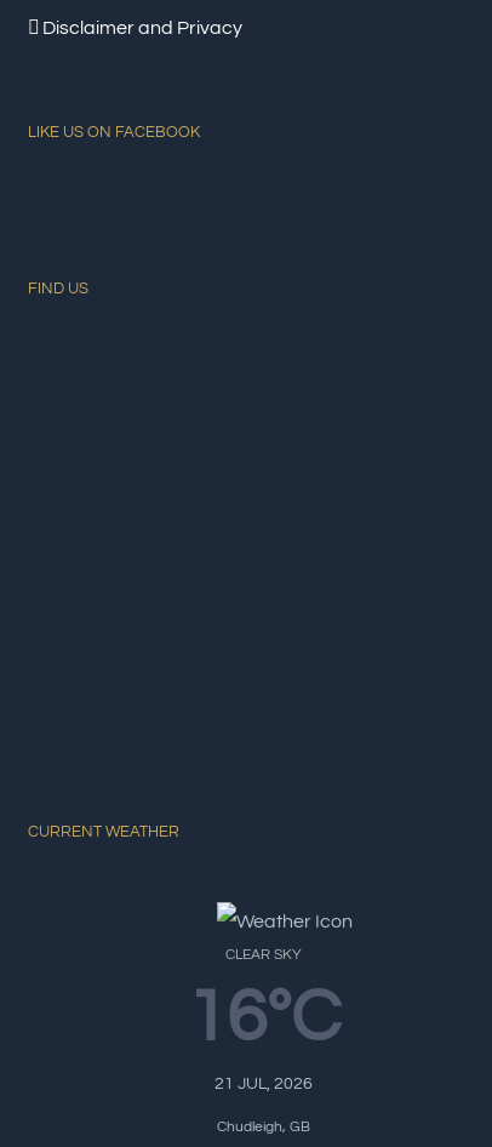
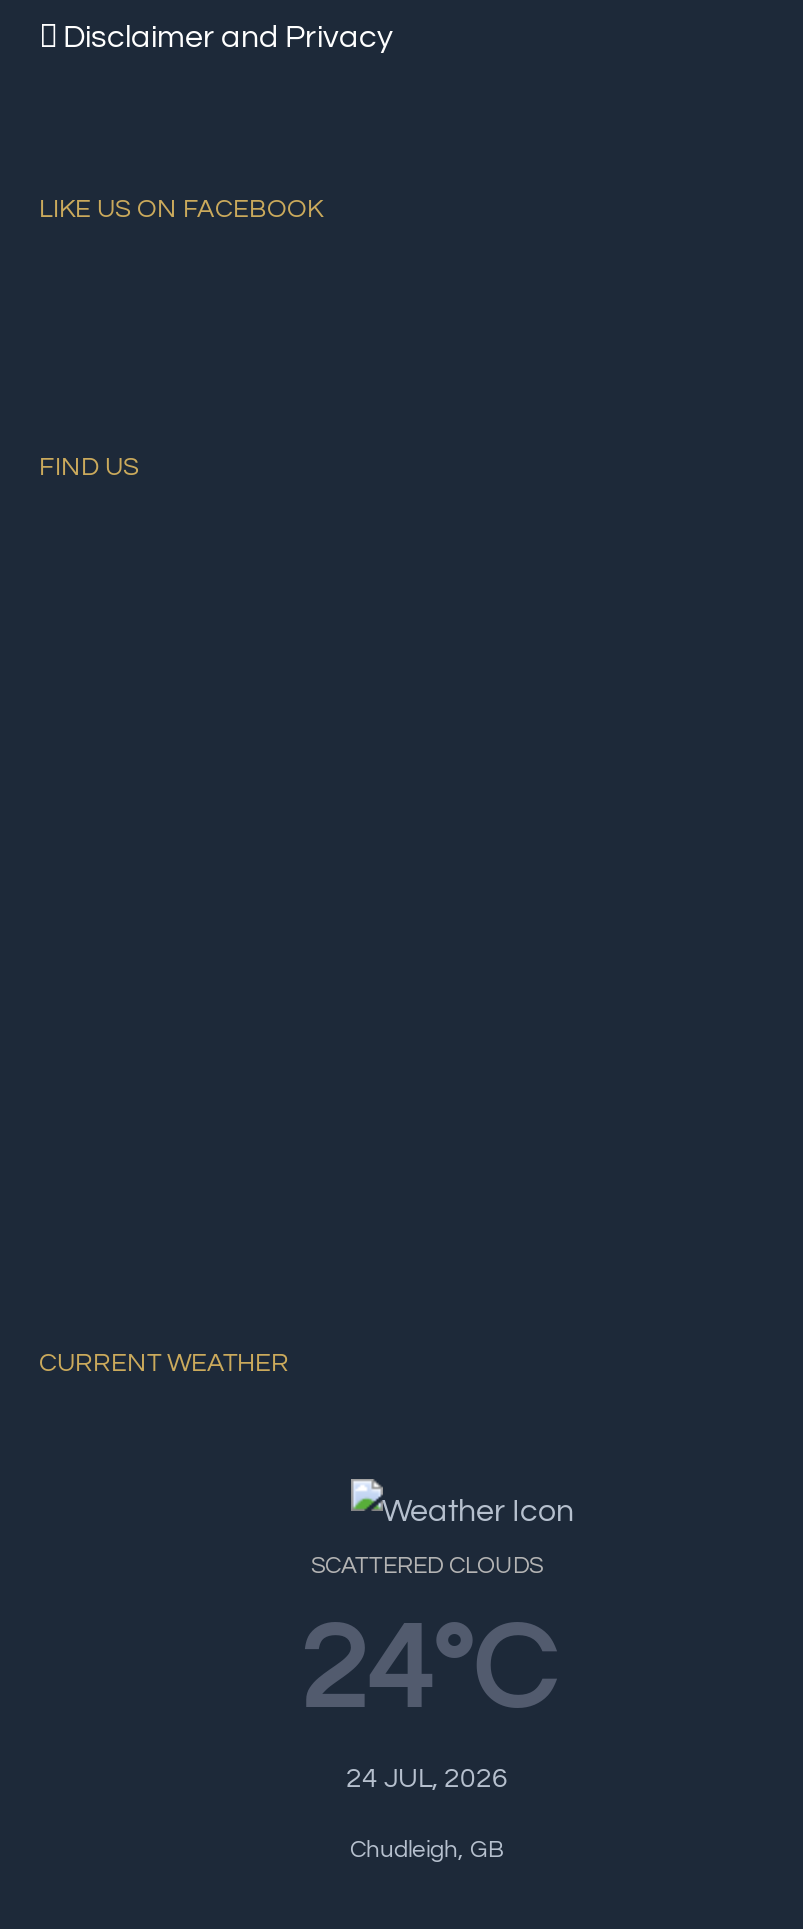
[186,947,340,1092] CLEAR SKY | 16°C | 21 JUL, 2026 -> [300,1553,554,1793] SCATTERED CLOUDS | 24°C | 24 JUL, 2026

